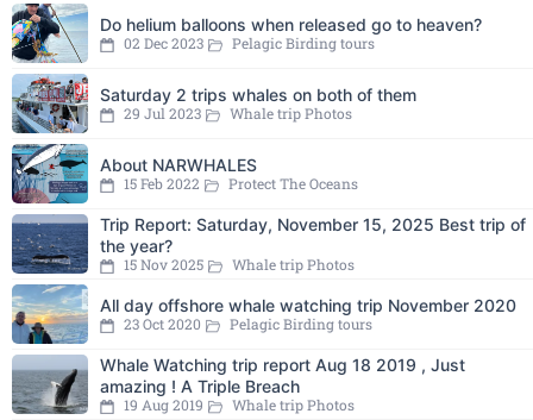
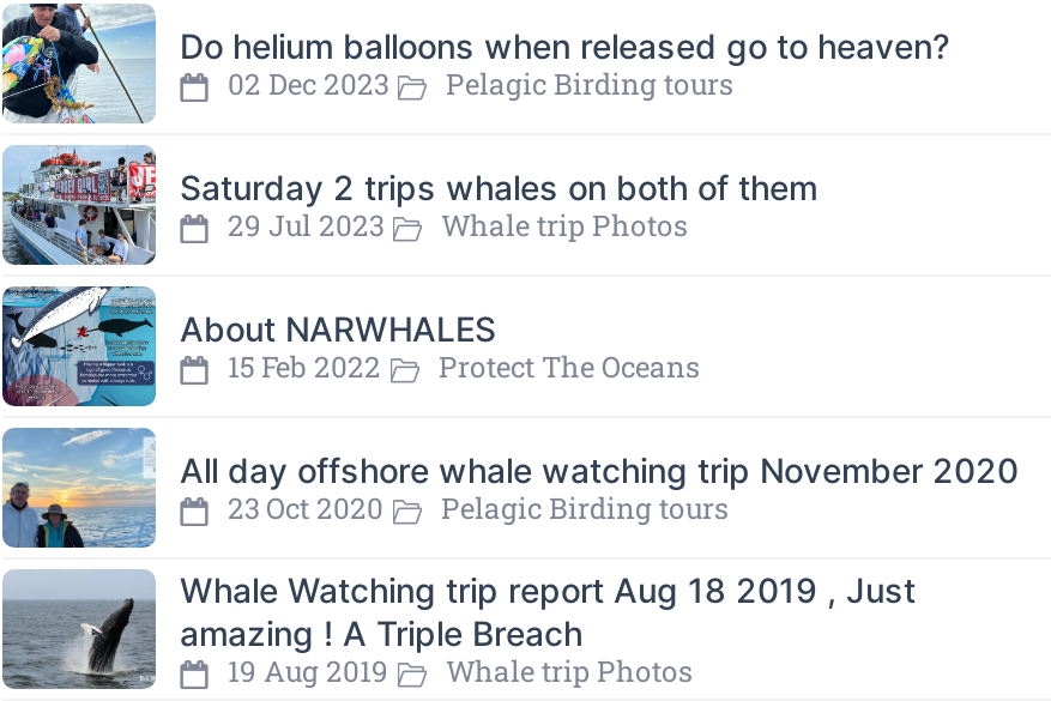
[12,214,526,274] [image] | Trip Report: Saturday, November 15, 2025 Best trip of | the year? | 15 Nov 2025 | Whale trip Photos -> none

